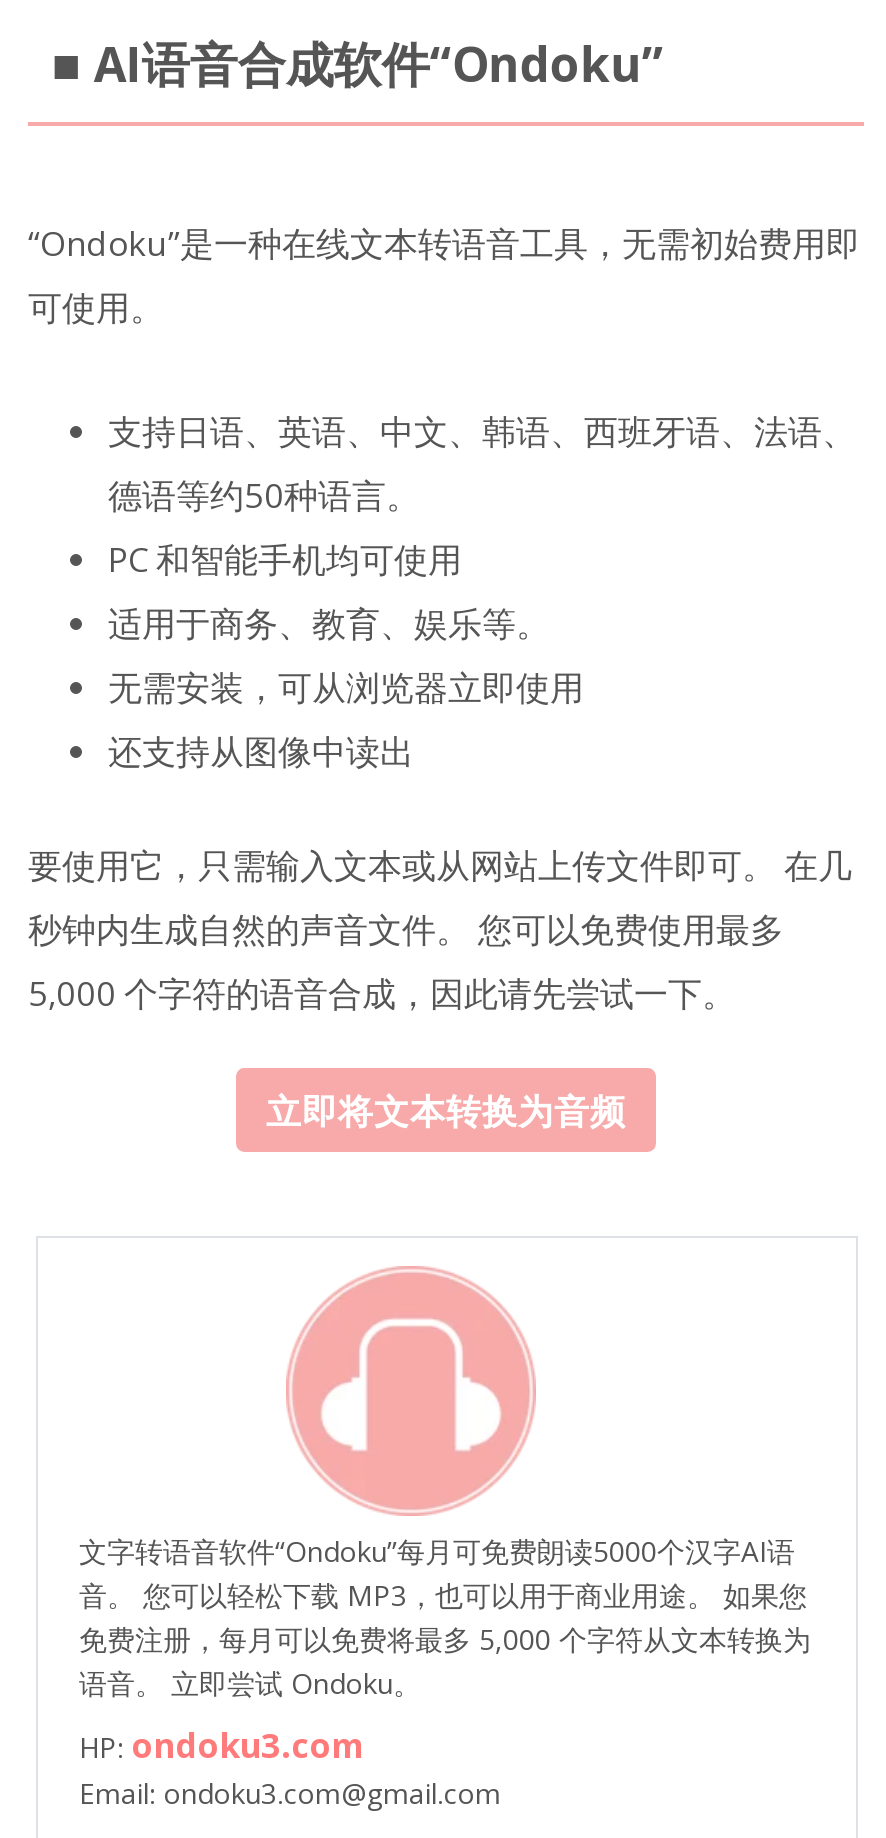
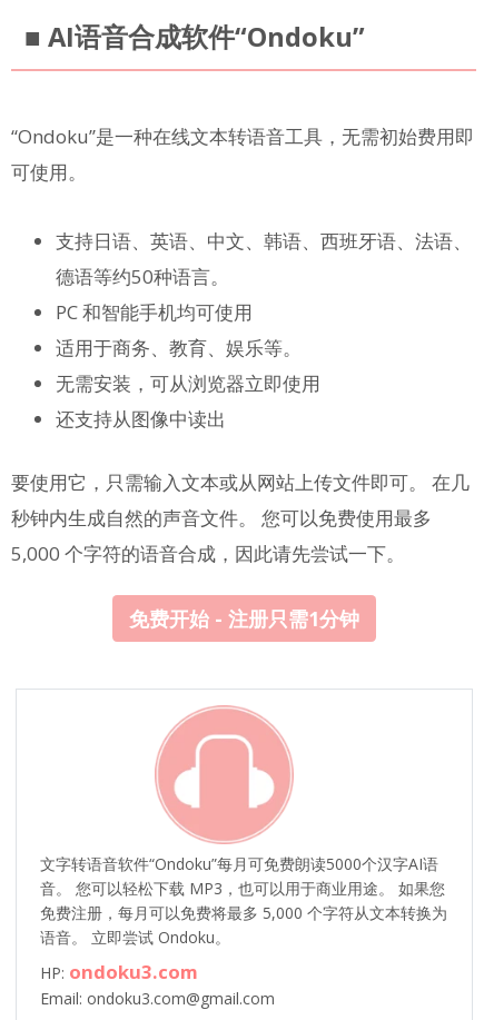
[266,1086,626,1134] 立即将文本转换为音频 -> [129,605,359,632] 免费开始 - 注册只需1分钟

